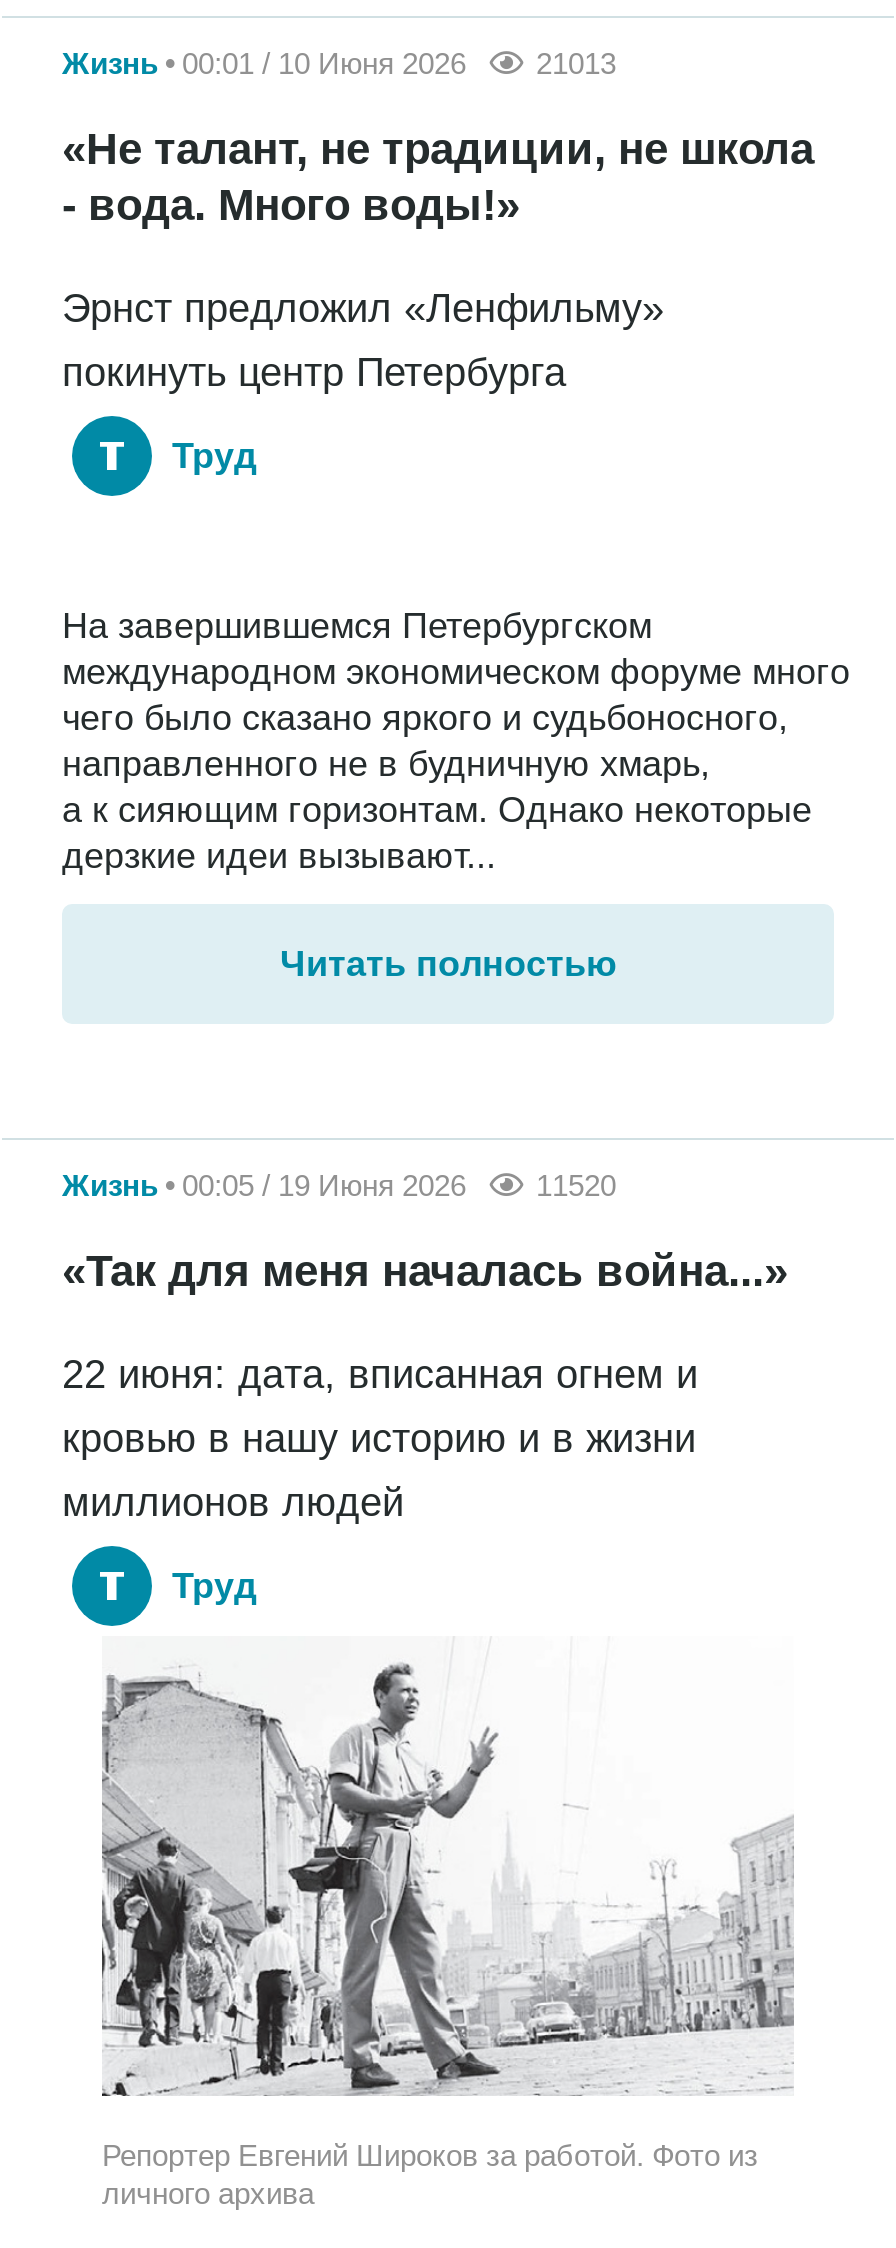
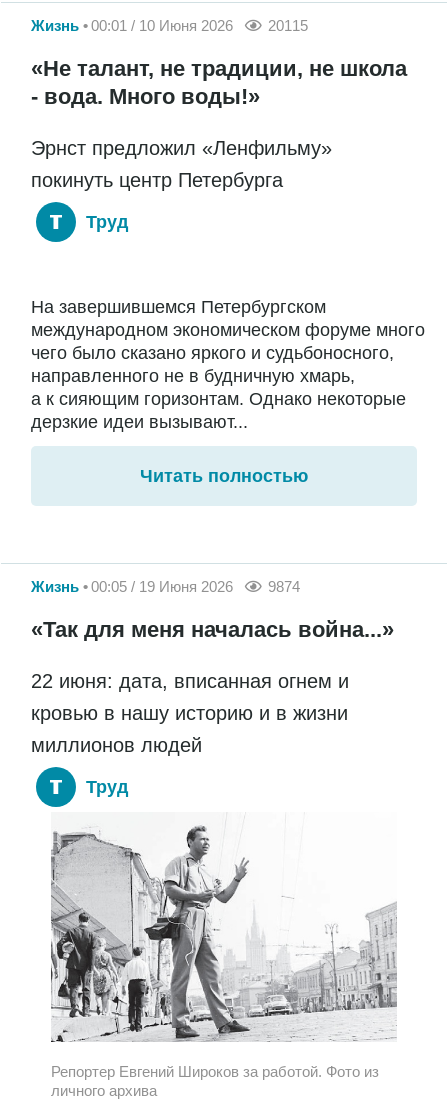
[536,46,616,80] 21013 -> [268,17,308,34] 20115
[536,1169,616,1203] 11520 -> [268,578,300,595] 9874

